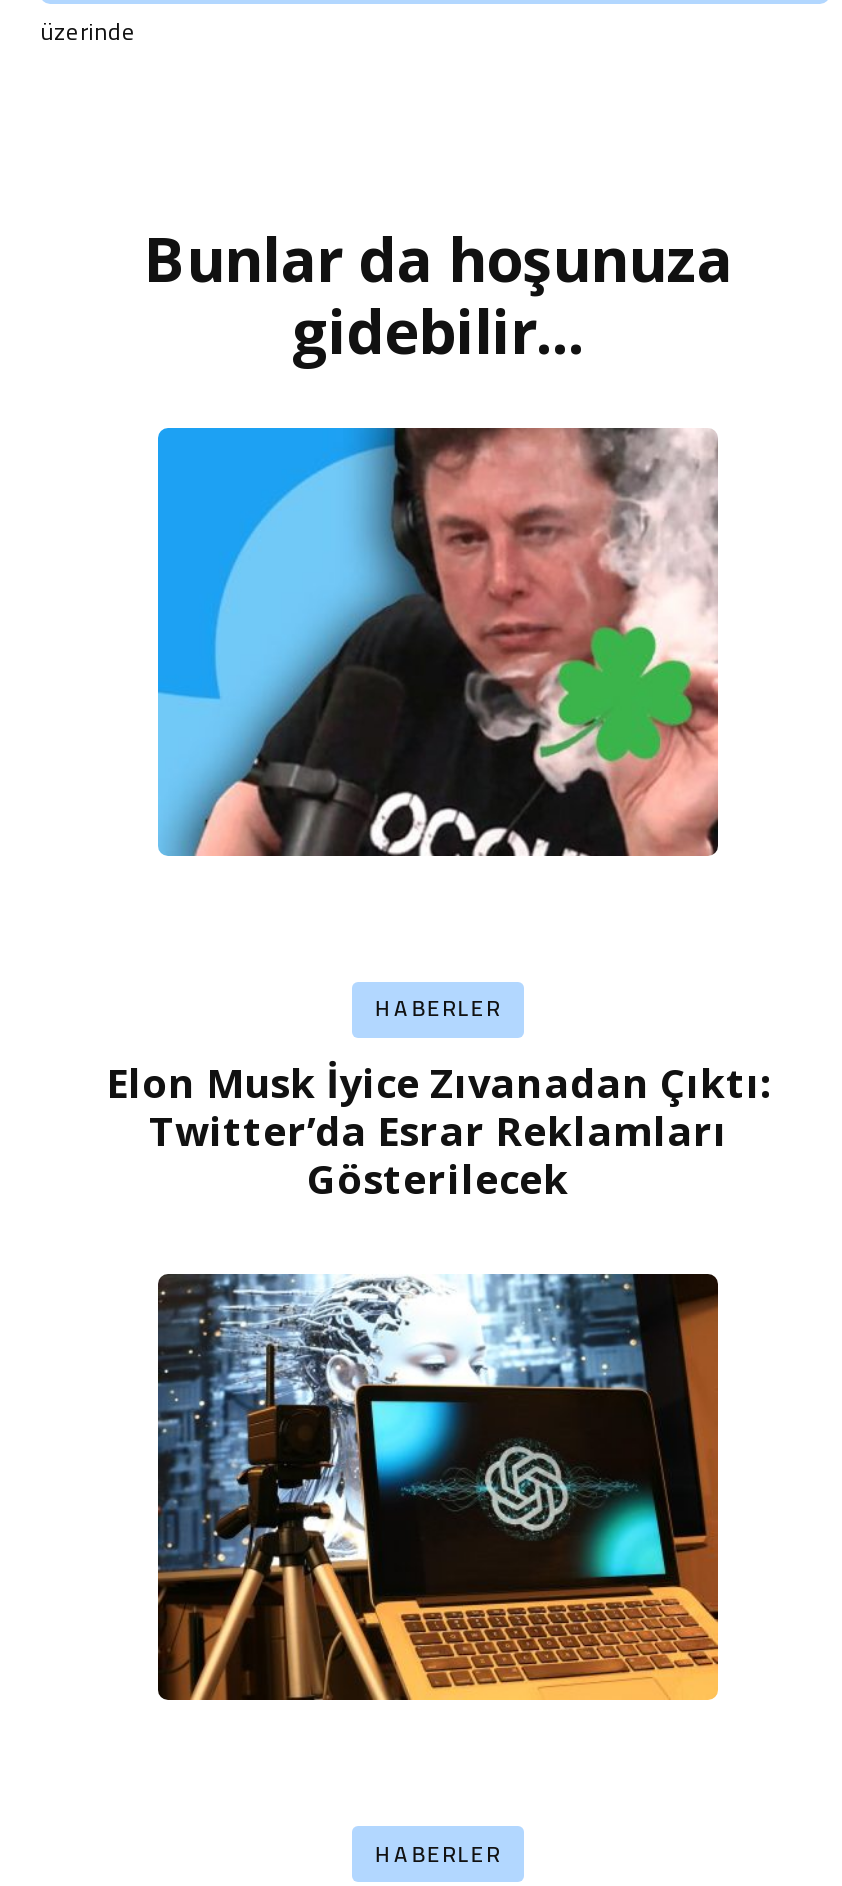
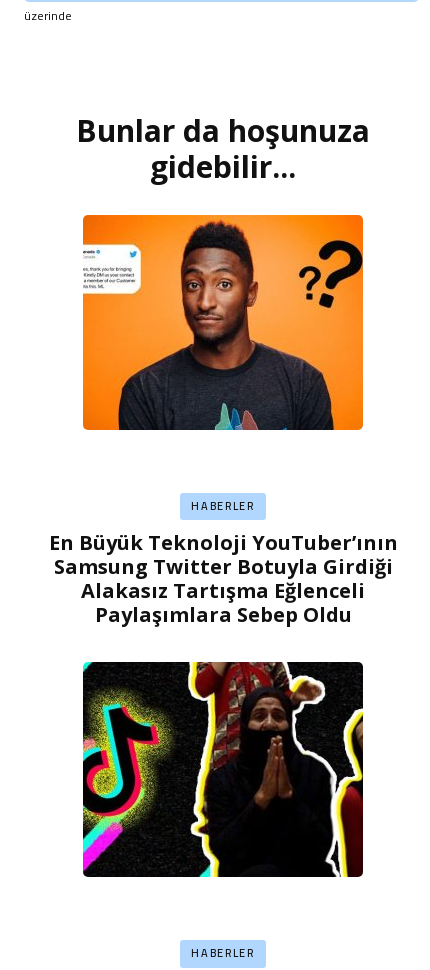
[156,426,720,858] [image] -> [82,214,364,431] [image]
[106,1055,770,1205] Elon Musk İyice Zıvanadan Çıktı: | Twitter’da Esrar Reklamları | Gösterilecek -> [48,529,397,628] En Büyük Teknoloji YouTuber’ının | Samsung Twitter Botuyla Girdiği | Alakasız Tartışma Eğlenceli | Paylaşımlara Sebep Oldu
[156,1272,720,1702] [image] -> [82,661,364,878] [image]

